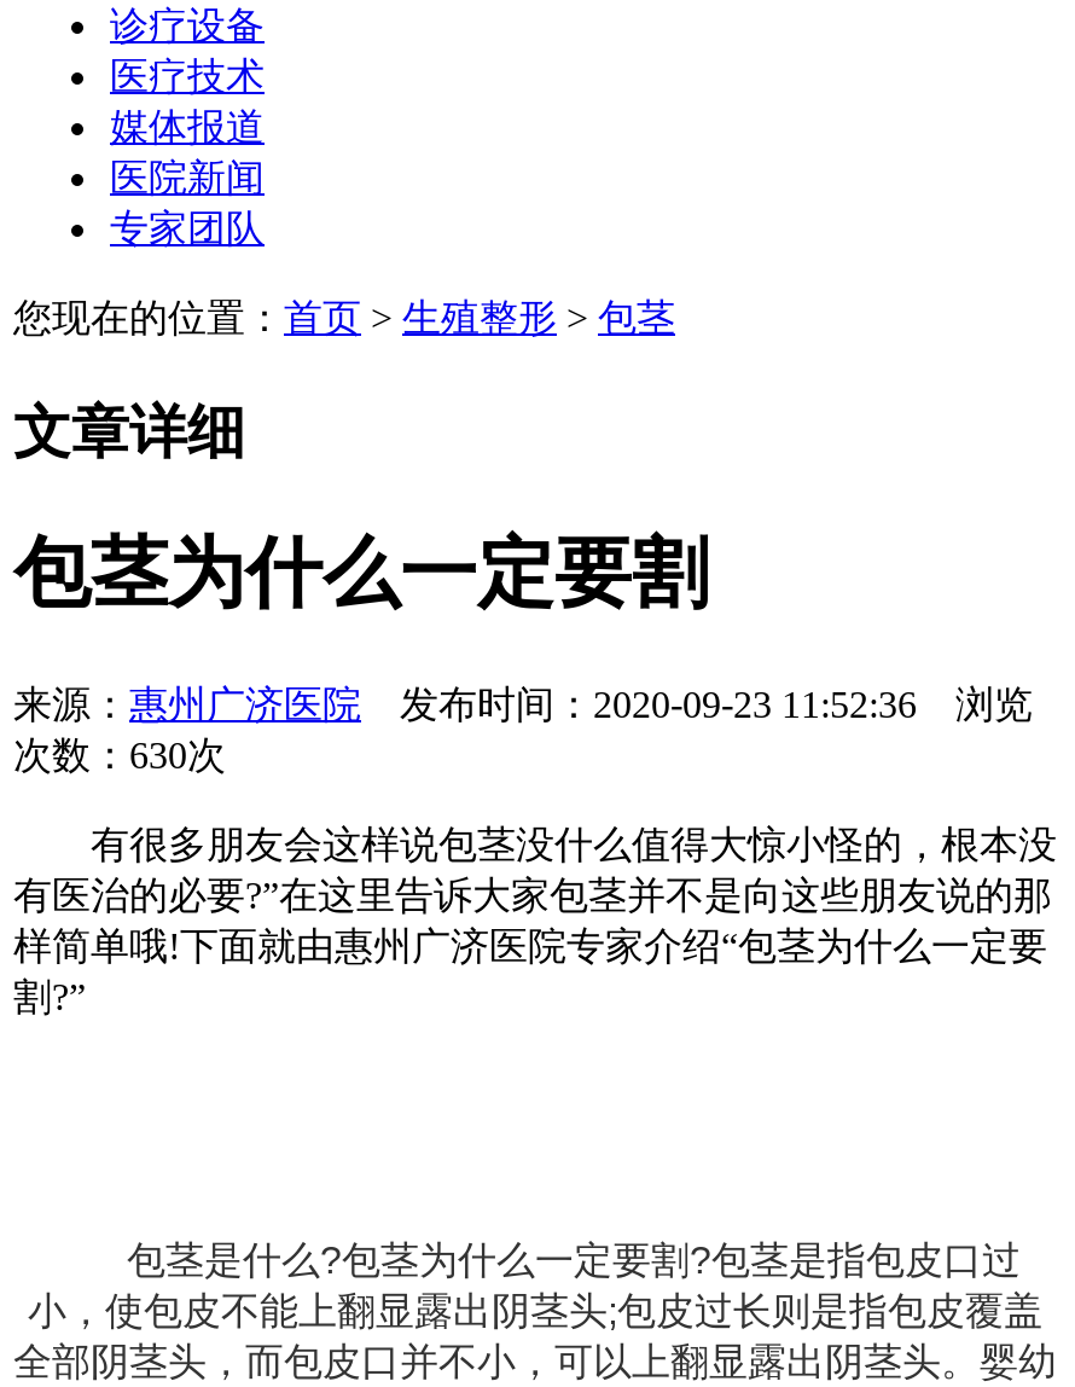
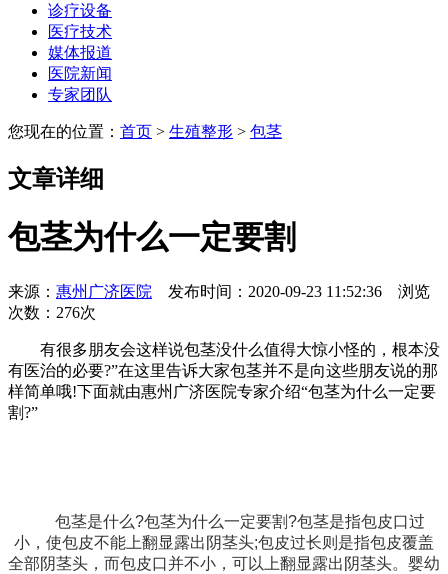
[13,734,226,775] 次数：630次 -> [8,304,96,321] 次数：276次

